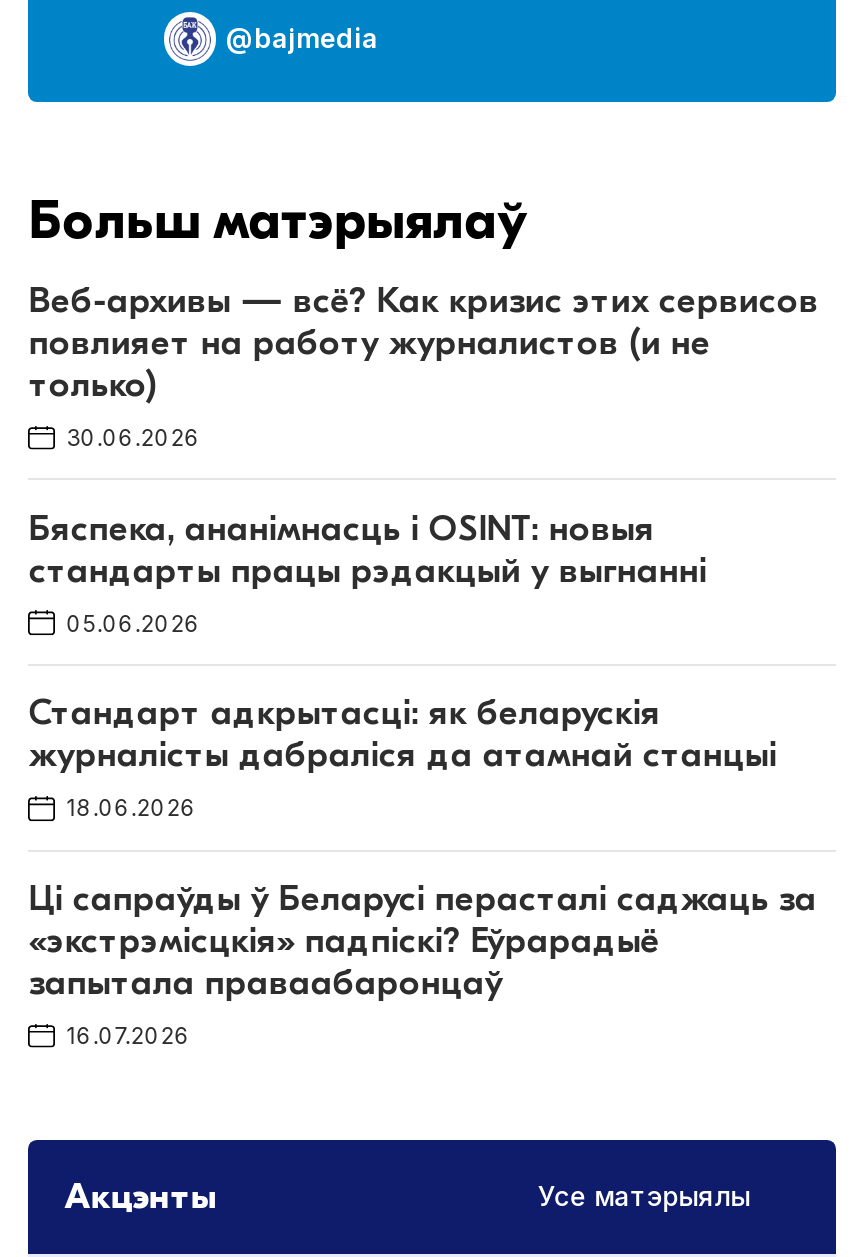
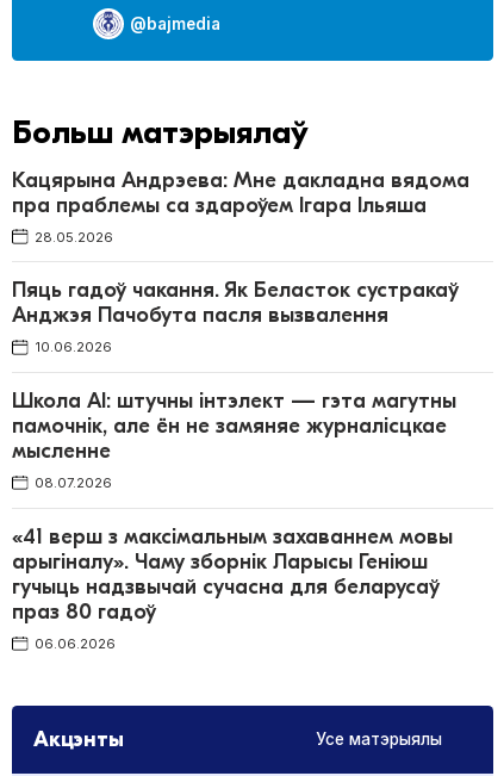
[29,279,819,451] Веб-архивы — всё? Как кризис этих сервисов | повлияет на работу журналистов (и не | только) | 30.06.2026 -> [12,168,470,245] Кацярына Андрэева: Мне дакладна вядома | пра праблемы са здароўем Ігара Ільяша | 28.05.2026
[29,507,707,637] Бяспека, ананімнасць і OSINT: новыя | стандарты працы рэдакцый у выгнанні | 05.06.2026 -> [12,278,459,356] Пяць гадоў чакання. Як Беласток сустракаў | Анджэя Пачобута пасля вызвалення | 10.06.2026
[29,692,777,822] Стандарт адкрытасці: як беларускія | журналісты дабраліся да атамнай станцыі | 18.06.2026 -> [12,389,457,491] Школа AI: штучны інтэлект — гэта магутны | памочнік, але ён не замяняе журналісцкае | мысленне | 08.07.2026
[29,878,817,1050] Ці сапраўды ў Беларусі перасталі саджаць за | «экстрэмісцкія» падпіскі? Еўрарадыё | запытала праваабаронцаў | 16.07.2026 -> [12,525,453,652] «41 верш з максімальным захаваннем мовы | арыгіналу». Чаму зборнік Ларысы Геніюш | гучыць надзвычай сучасна для беларусаў | праз 80 гадоў | 06.06.2026

